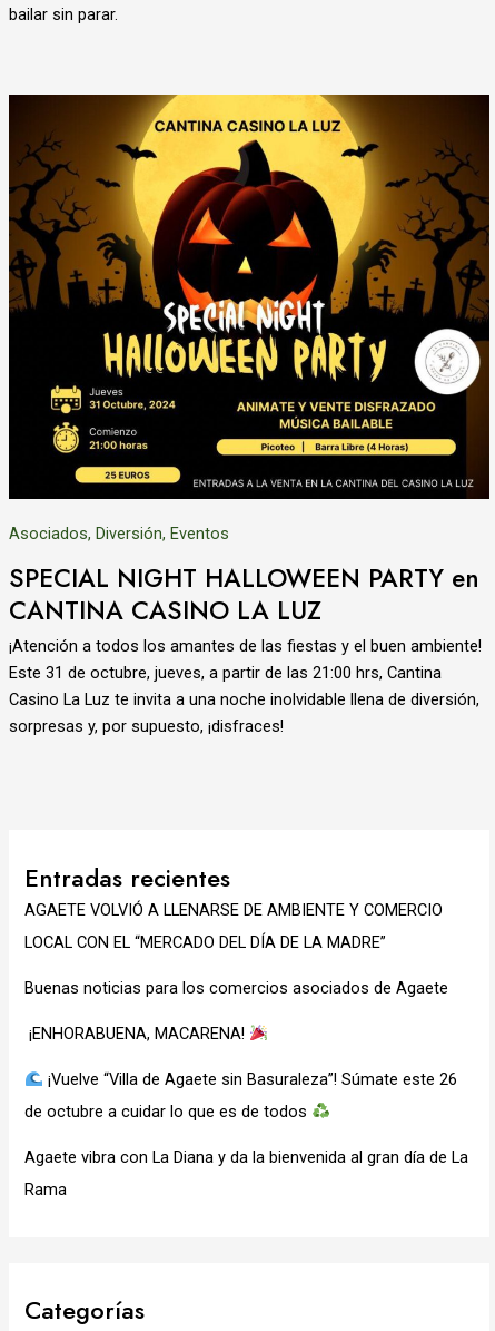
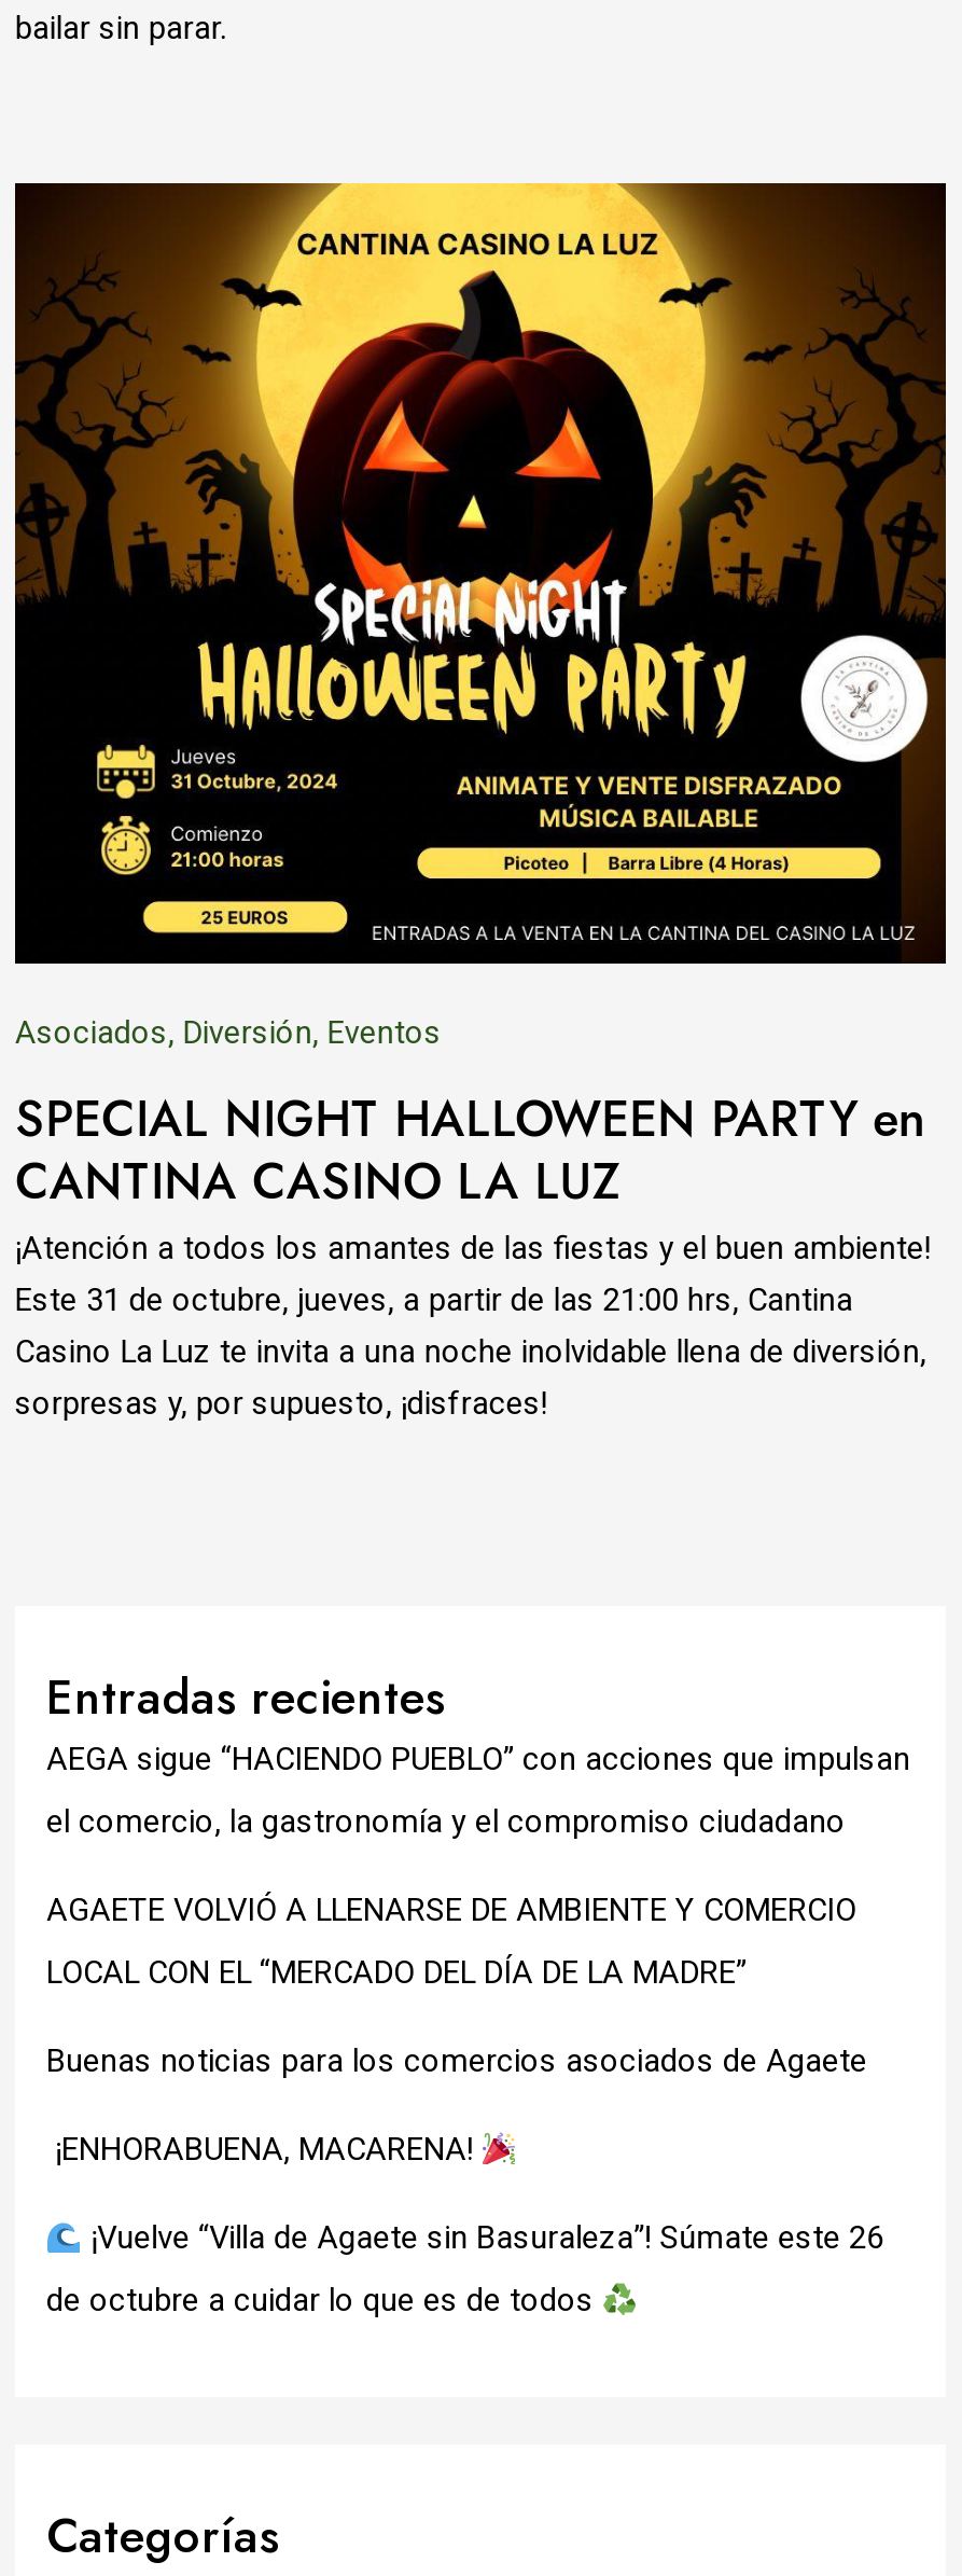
none -> [46,1741,910,1842] AEGA sigue “HACIENDO PUEBLO” con acciones que impulsan | el comercio, la gastronomía y el compromiso ciudadano
moved [25,900,457,1121] -> [46,1892,884,2321]: AGAETE VOLVIÓ A LLENARSE DE AMBIENTE Y COMERCIO | LOCAL CON EL “MERCADO DEL DÍA DE LA MADRE” | Buenas noticias para los comercios asociados de Agaete | ¡ENHORABUENA, MACARENA! | ¡Vuelve “Villa de Agaete sin Basuraleza”! Súmate este 26 | de octubre a cuidar lo que es de todos
[25,1147,469,1199] Agaete vibra con La Diana y da la bienvenida al gran día de La | Rama -> none

